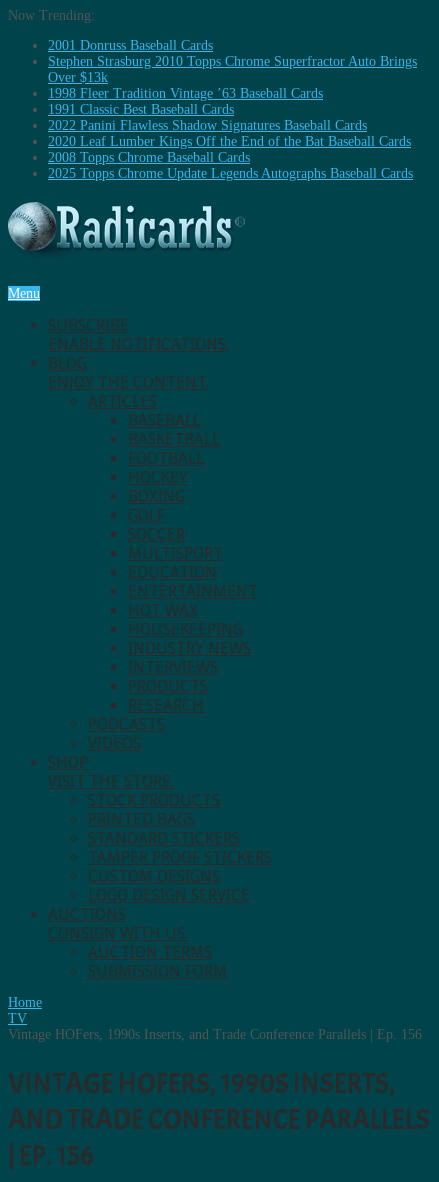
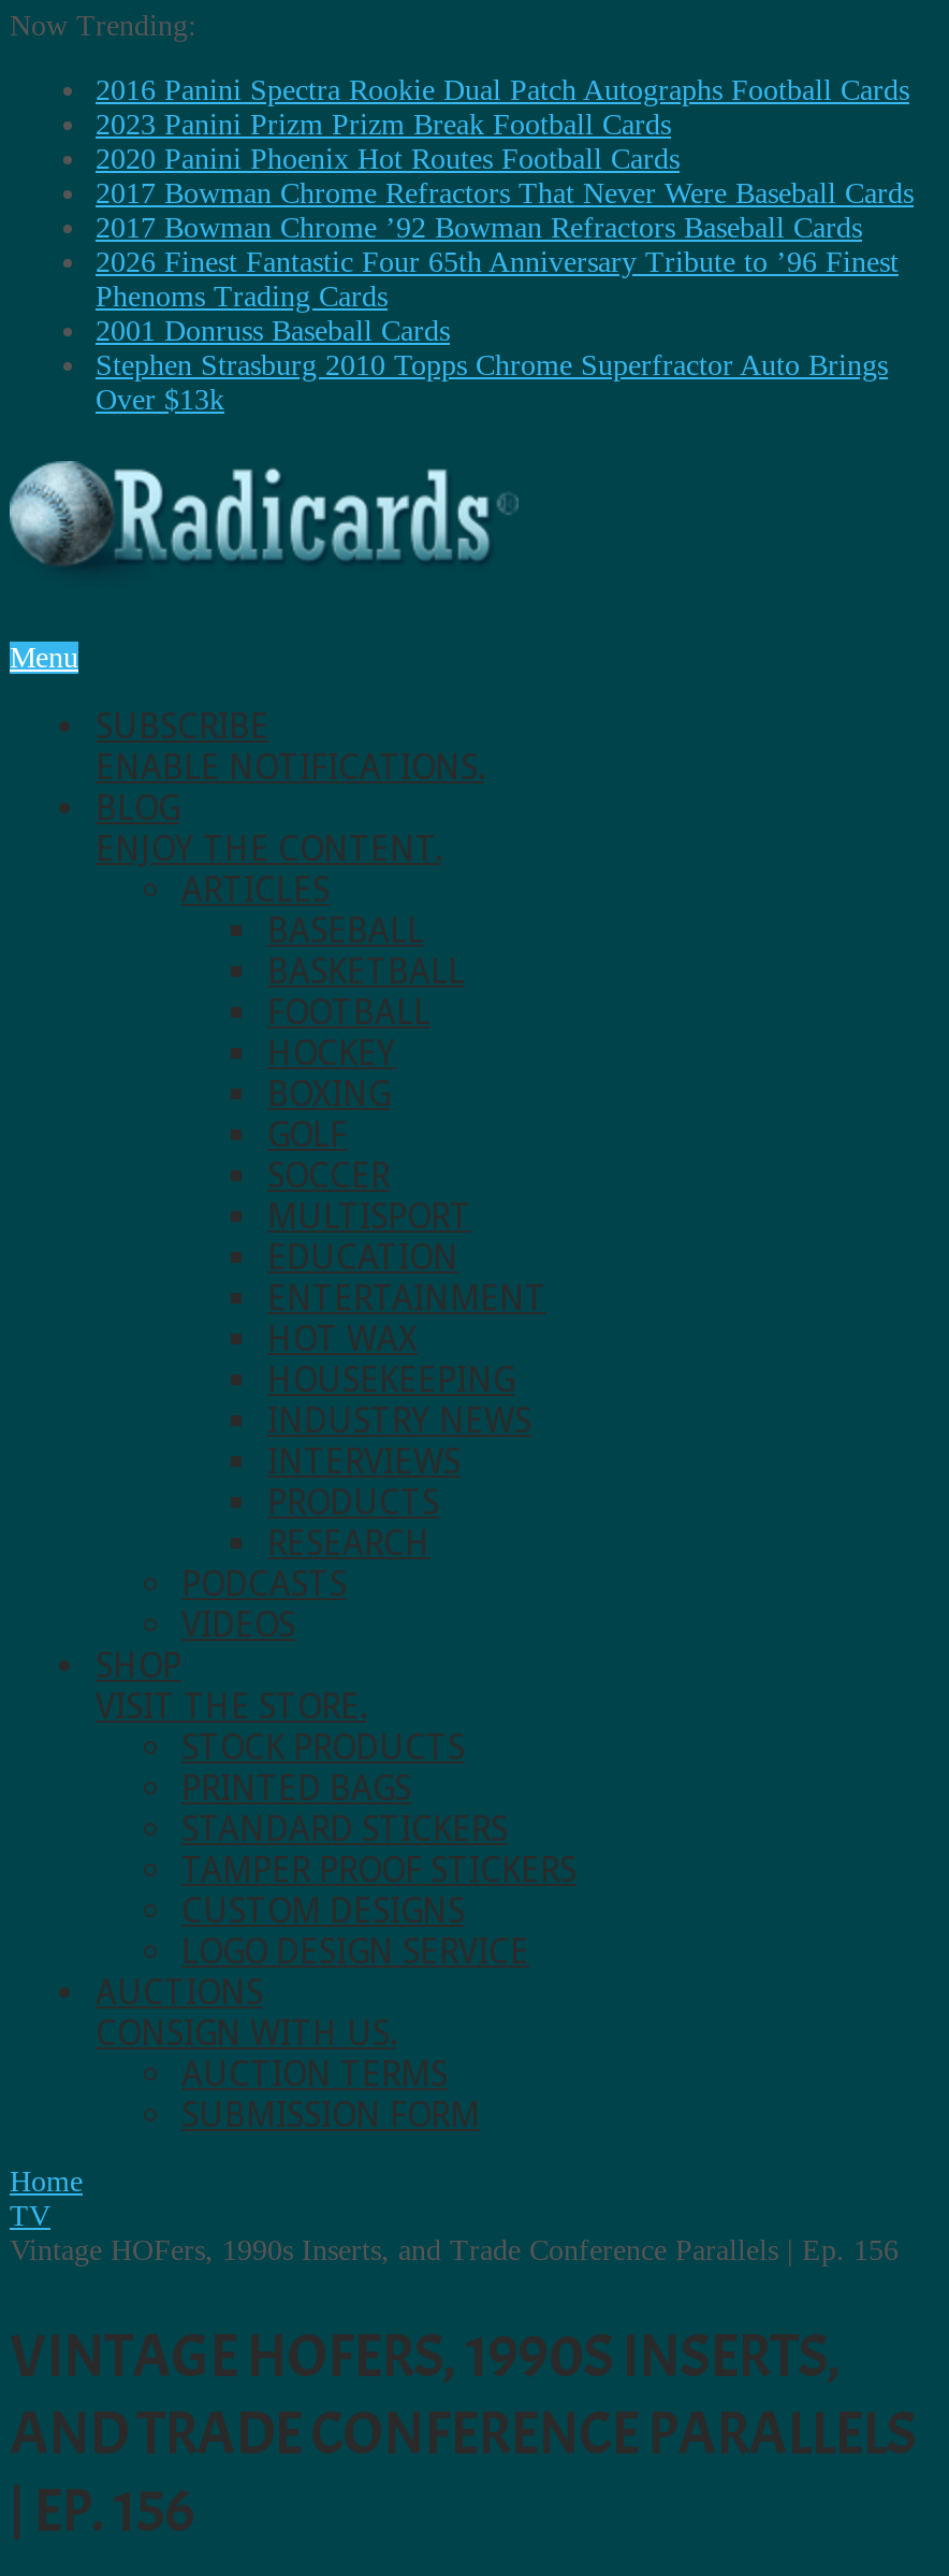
none -> [96,74,914,313] 2016 Panini Spectra Rookie Dual Patch Autographs Football Cards | 2023 Panini Prizm Prizm Break Football Cards | 2020 Panini Phoenix Hot Routes Football Cards | 2017 Bowman Chrome Refractors That Never Were Baseball Cards | 2017 Bowman Chrome ’92 Bowman Refractors Baseball Cards | 2026 Finest Fantastic Four 65th Anniversary Tribute to ’96 Finest | Phenoms Trading Cards
moved [48,38,417,85] -> [96,315,888,416]: 2001 Donruss Baseball Cards | Stephen Strasburg 2010 Topps Chrome Superfractor Auto Brings | Over $13k
[48,86,413,181] 1998 Fleer Tradition Vintage ’63 Baseball Cards | 1991 Classic Best Baseball Cards | 2022 Panini Flawless Shadow Signatures Baseball Cards | 2020 Leaf Lumber Kings Off the End of the Bat Baseball Cards | 2008 Topps Chrome Baseball Cards | 2025 Topps Chrome Update Legends Autographs Baseball Cards -> none

